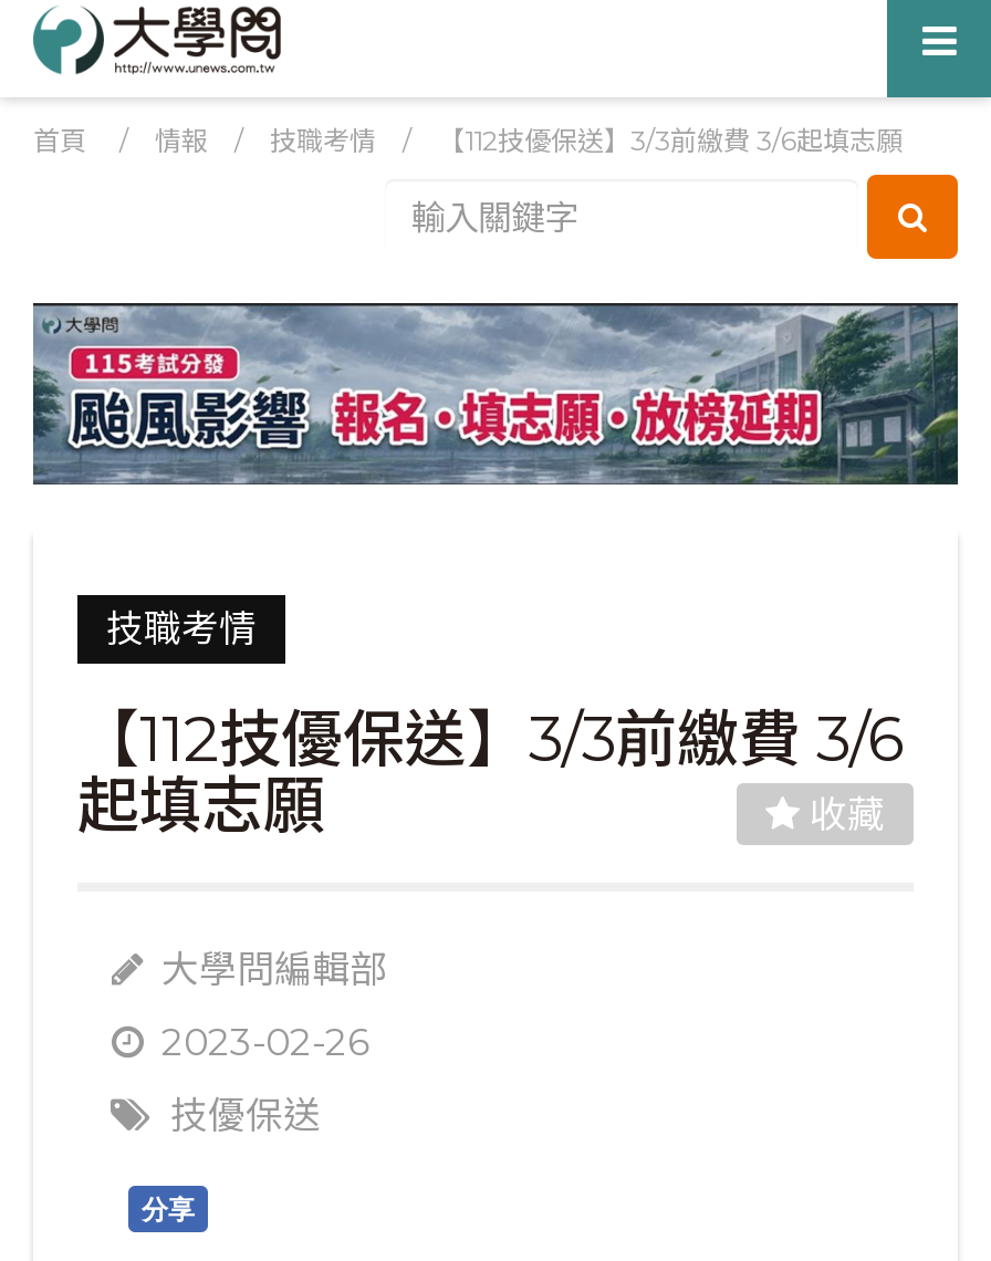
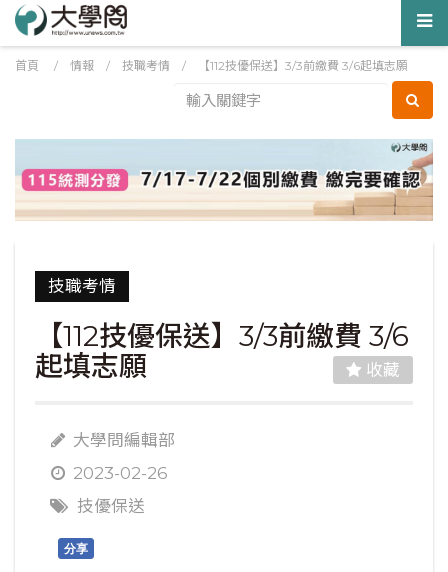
[31,301,960,487] [image] -> [15,139,434,221] [image]

